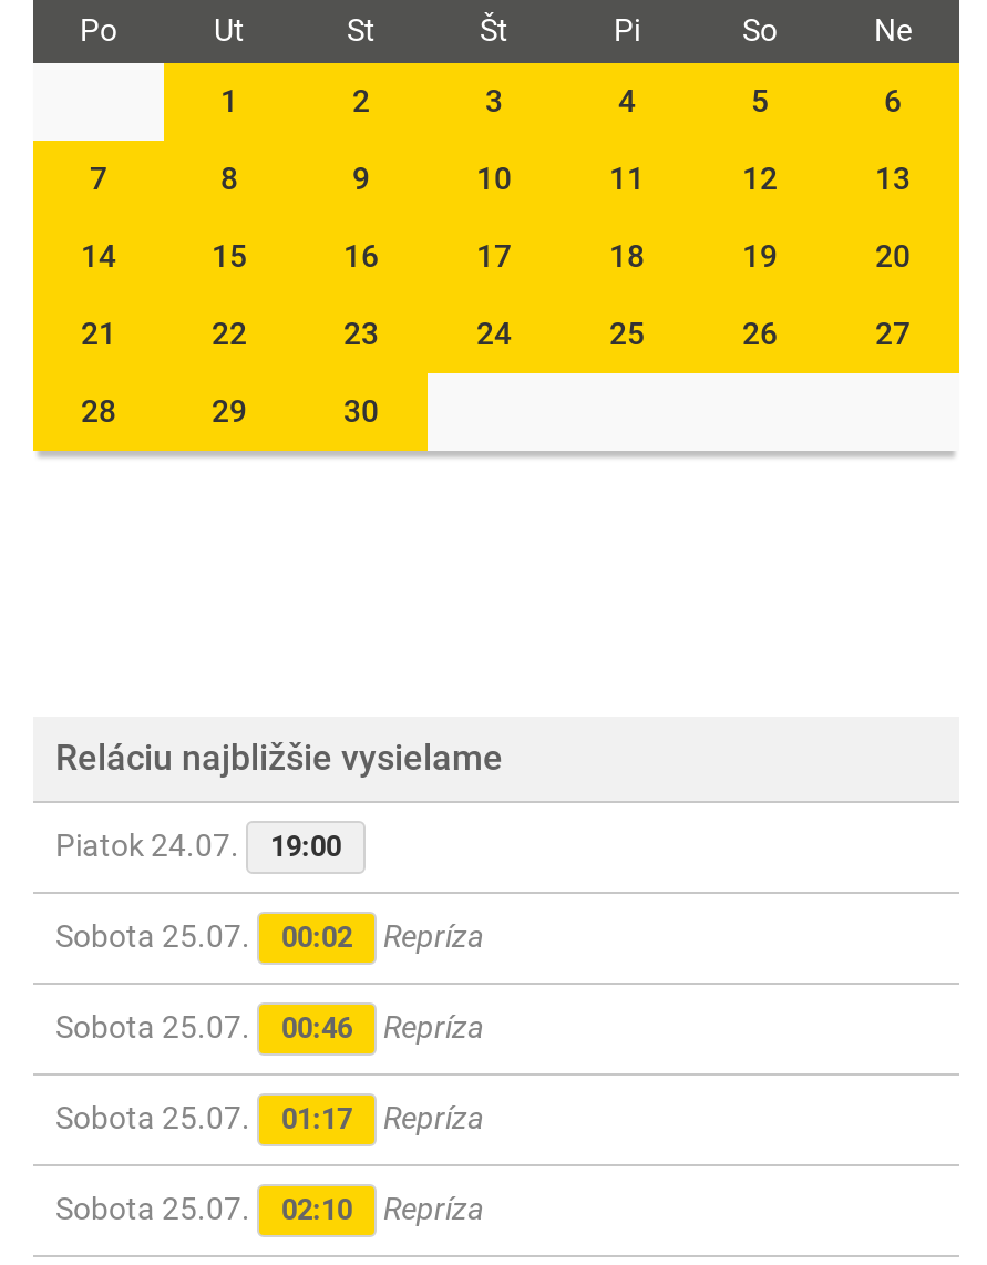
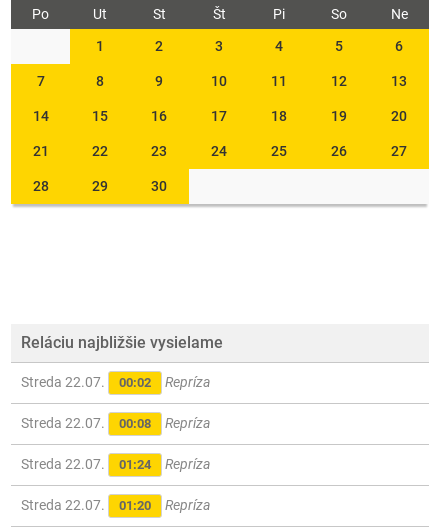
[55,828,341,954] Piatok 24.07. | 19:00 | Sobota 25.07. -> [21,374,108,390] Streda 22.07.
[55,1009,352,1045] Sobota 25.07. | 00:46 -> [21,415,151,431] Streda 22.07. | 00:08
[55,1100,352,1136] Sobota 25.07. | 01:17 -> [21,456,151,472] Streda 22.07. | 01:24
[55,1191,352,1226] Sobota 25.07. | 02:10 -> [21,497,151,513] Streda 22.07. | 01:20

